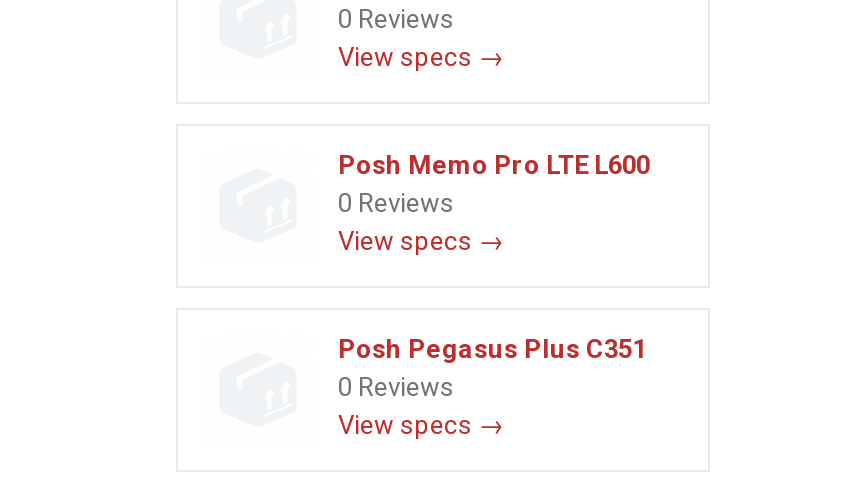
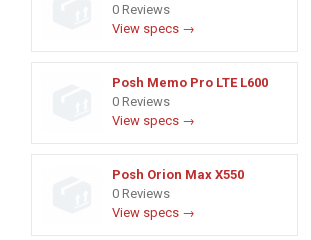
[338,334,646,364] Posh Pegasus Plus C351 -> [112,167,244,182] Posh Orion Max X550

